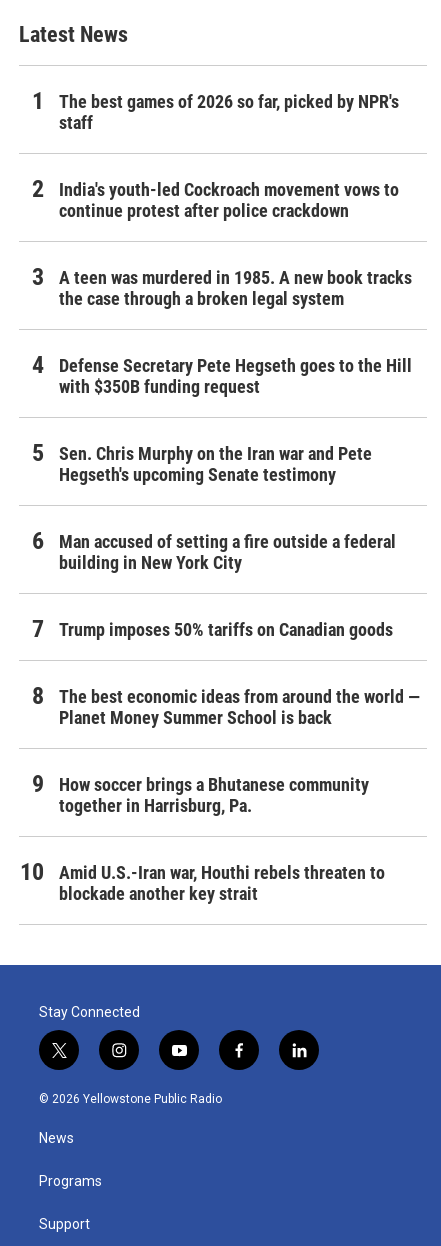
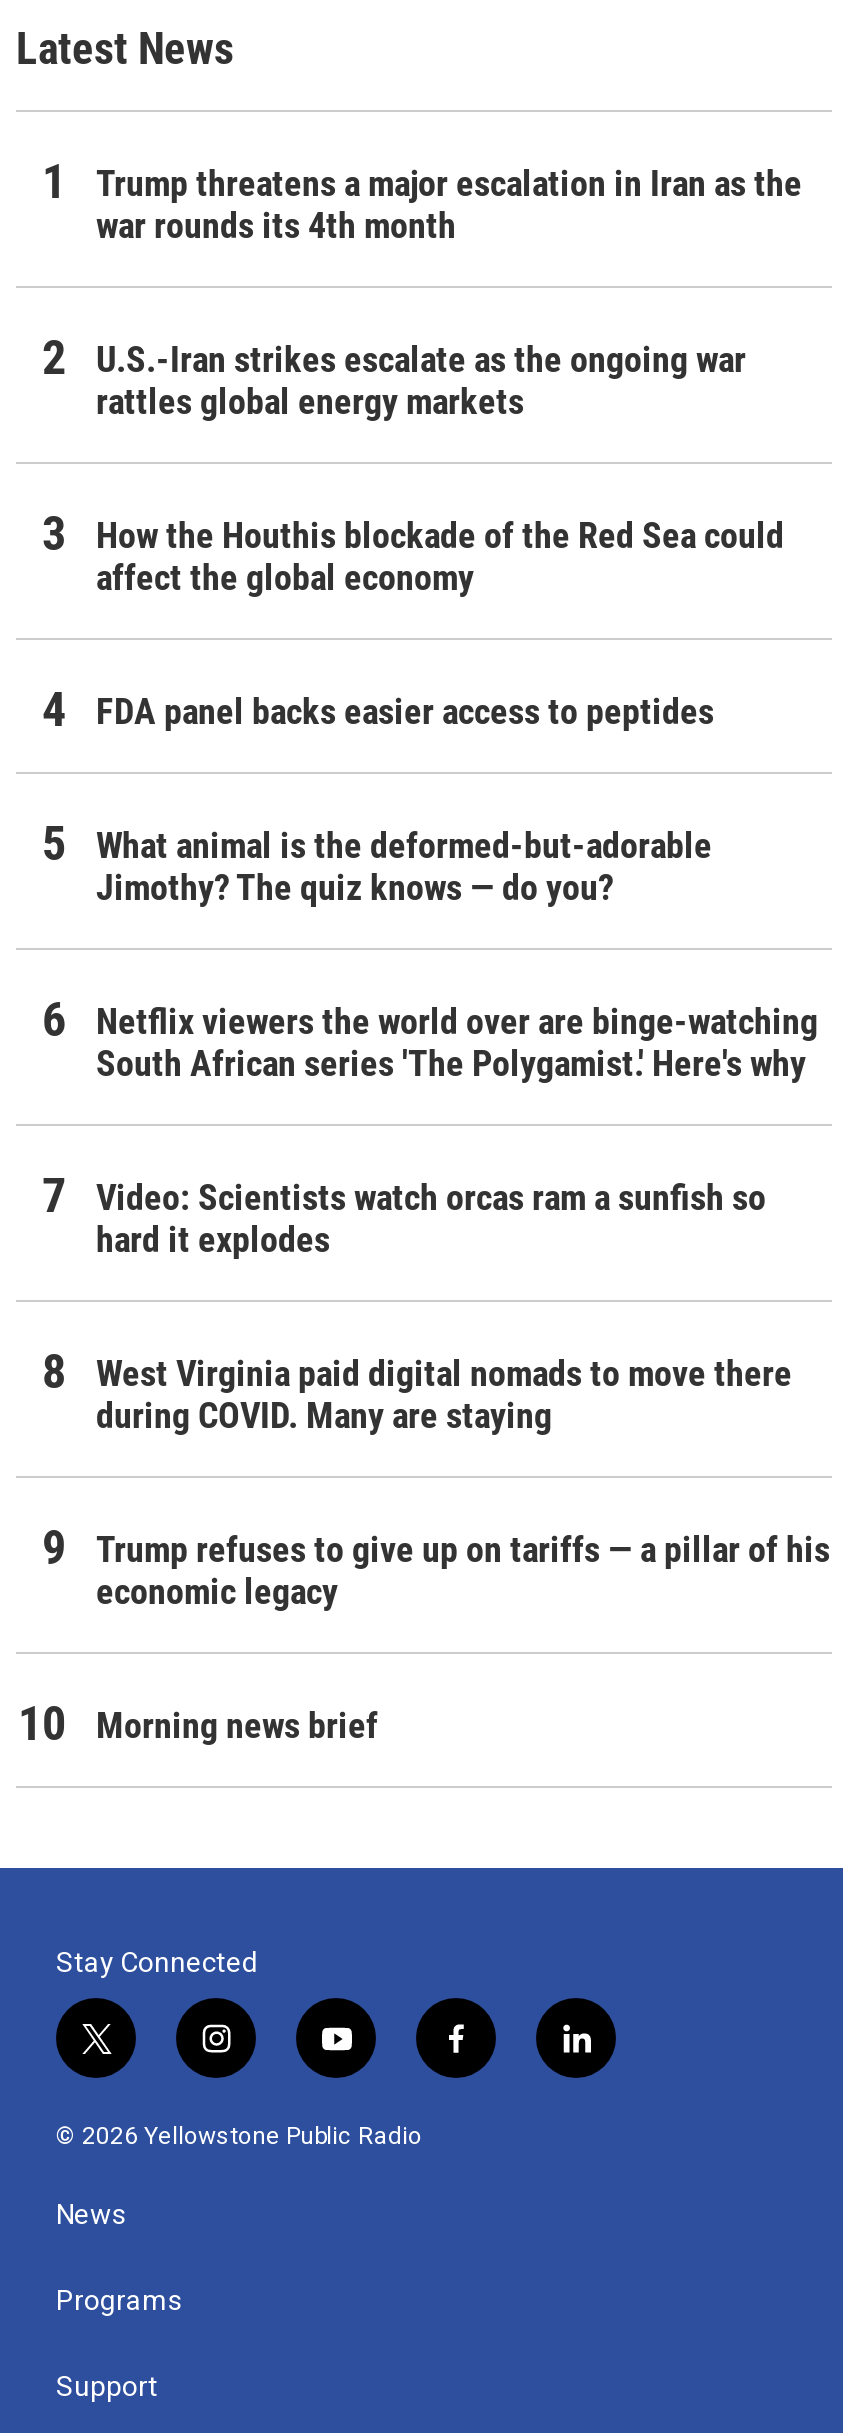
[59,91,399,133] The best games of 2026 so far, picked by NPR's | staff -> [96,162,802,246] Trump threatens a major escalation in Iran as the | war rounds its 4th month
[59,179,399,221] India's youth-led Cockroach movement vows to | continue protest after police crackdown -> [96,338,746,422] U.S.-Iran strikes escalate as the ongoing war | rattles global energy markets
[59,267,412,309] A teen was murdered in 1985. A new book tracks | the case through a broken legal system -> [96,514,784,598] How the Houthis blockade of the Red Sea could | affect the global economy
[59,355,412,397] Defense Secretary Pete Hegseth goes to the Hill | with $350B funding request -> [96,690,714,732] FDA panel backs easier access to peptides
[59,443,372,485] Sen. Chris Murphy on the Iran war and Pete | Hegseth's upcoming Senate testimony -> [96,824,712,908] What animal is the deformed-but-adorable | Jimothy? The quiz knows — do you?
[59,531,396,573] Man accused of setting a fire outside a federal | building in New York City -> [96,1000,818,1084] Netflix viewers the world over are binge-watching | South African series 'The Polygamist.' Here's why
[59,619,393,640] Trump imposes 50% tariffs on Canadian goods -> [96,1176,766,1260] Video: Scientists watch orcas ram a sunfish so | hard it explodes
[59,686,420,728] The best economic ideas from around the world — | Planet Money Summer School is back -> [96,1352,792,1436] West Virginia paid digital nomads to move there | during COVID. Many are staying
[59,774,369,816] How soccer brings a Bhutanese community | together in Harrisburg, Pa. -> [96,1528,830,1612] Trump refuses to give up on tariffs — a pillar of his | economic legacy
[59,862,385,904] Amid U.S.-Iran war, Houthi rebels threaten to | blockade another key strait -> [96,1704,378,1746] Morning news brief

